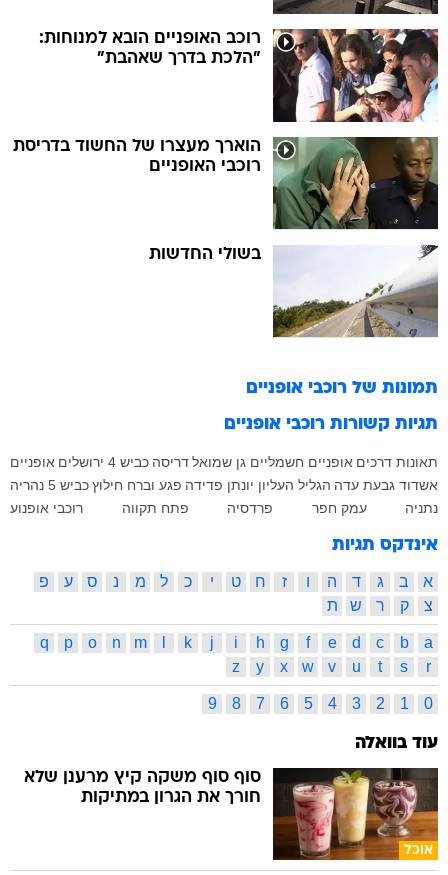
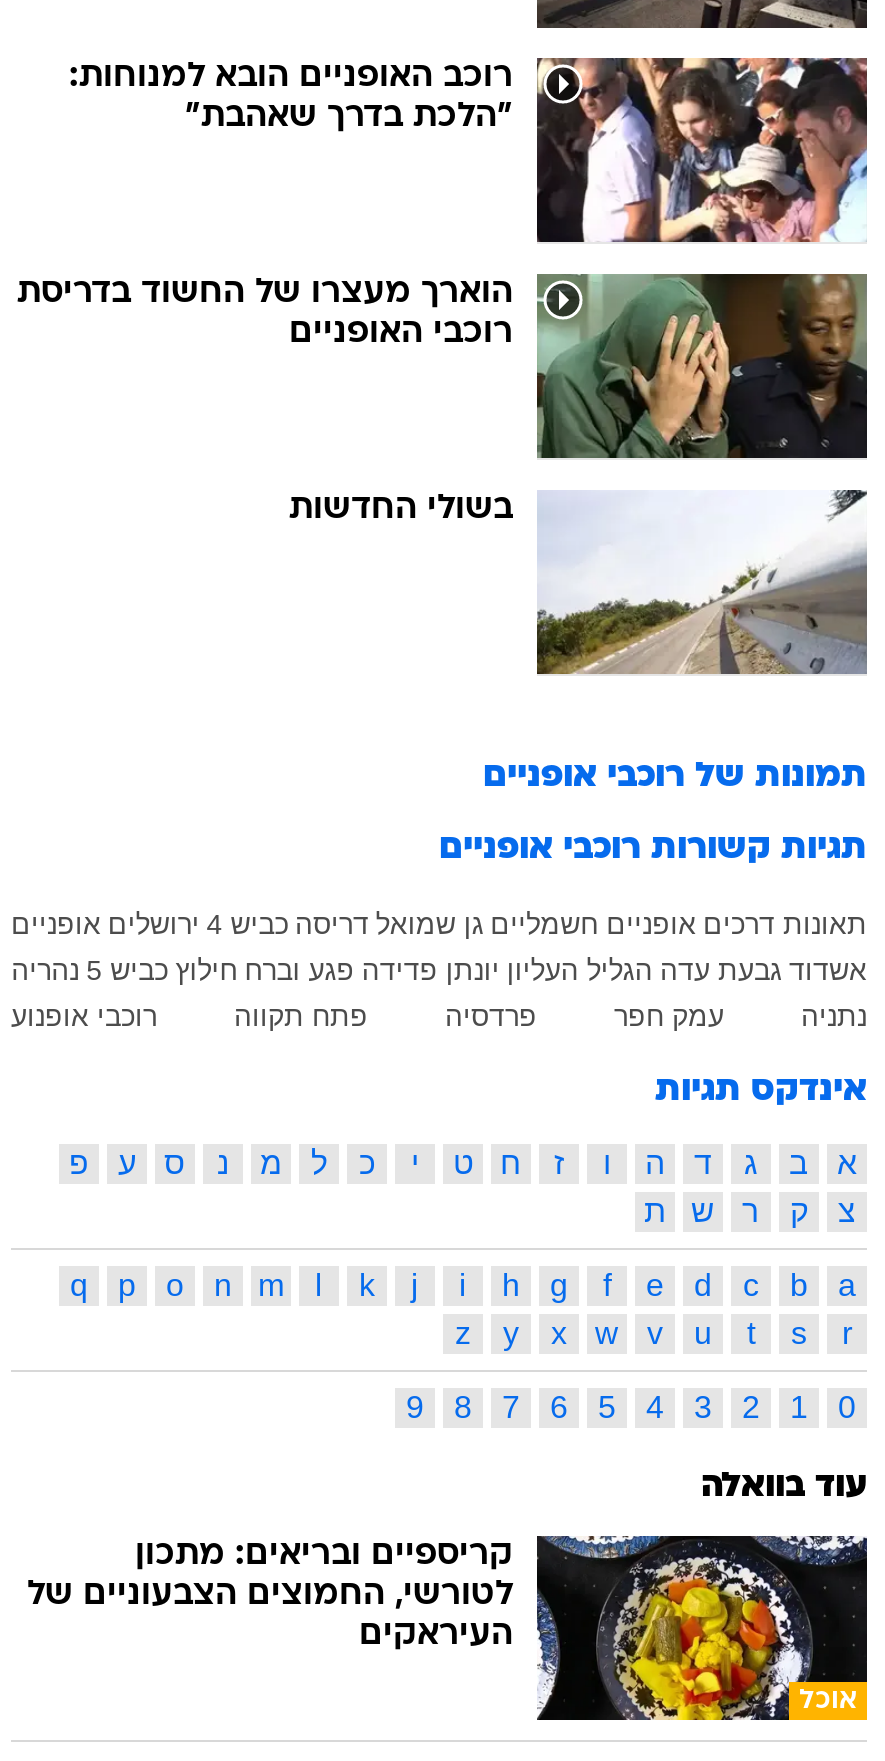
[24,767,439,861] [image] | סוף סוף משקה קיץ מרענן שלא | חורך את הגרון במתיקות -> [27,1534,869,1722] [image] | קריספיים ובריאים: מתכון | לטורשי, החמוצים הצבעוניים של | העיראקים

